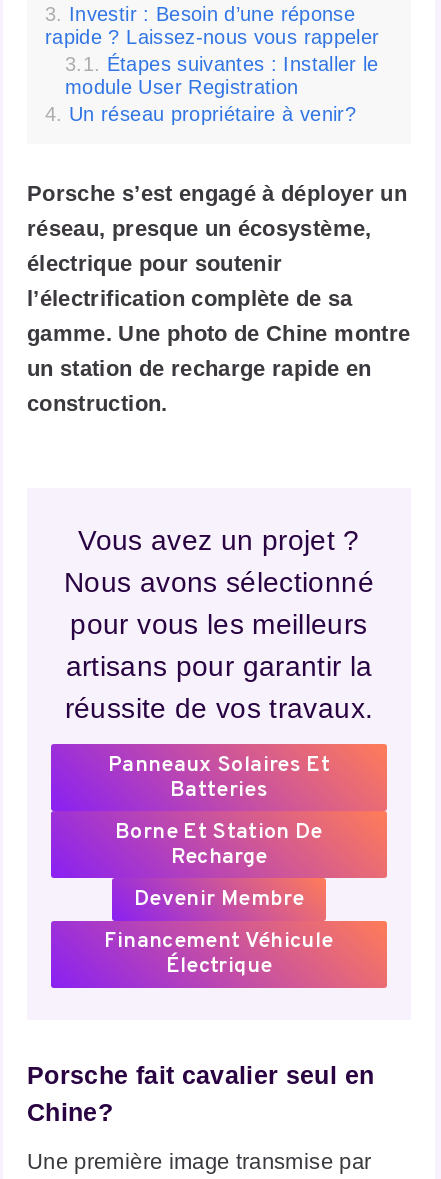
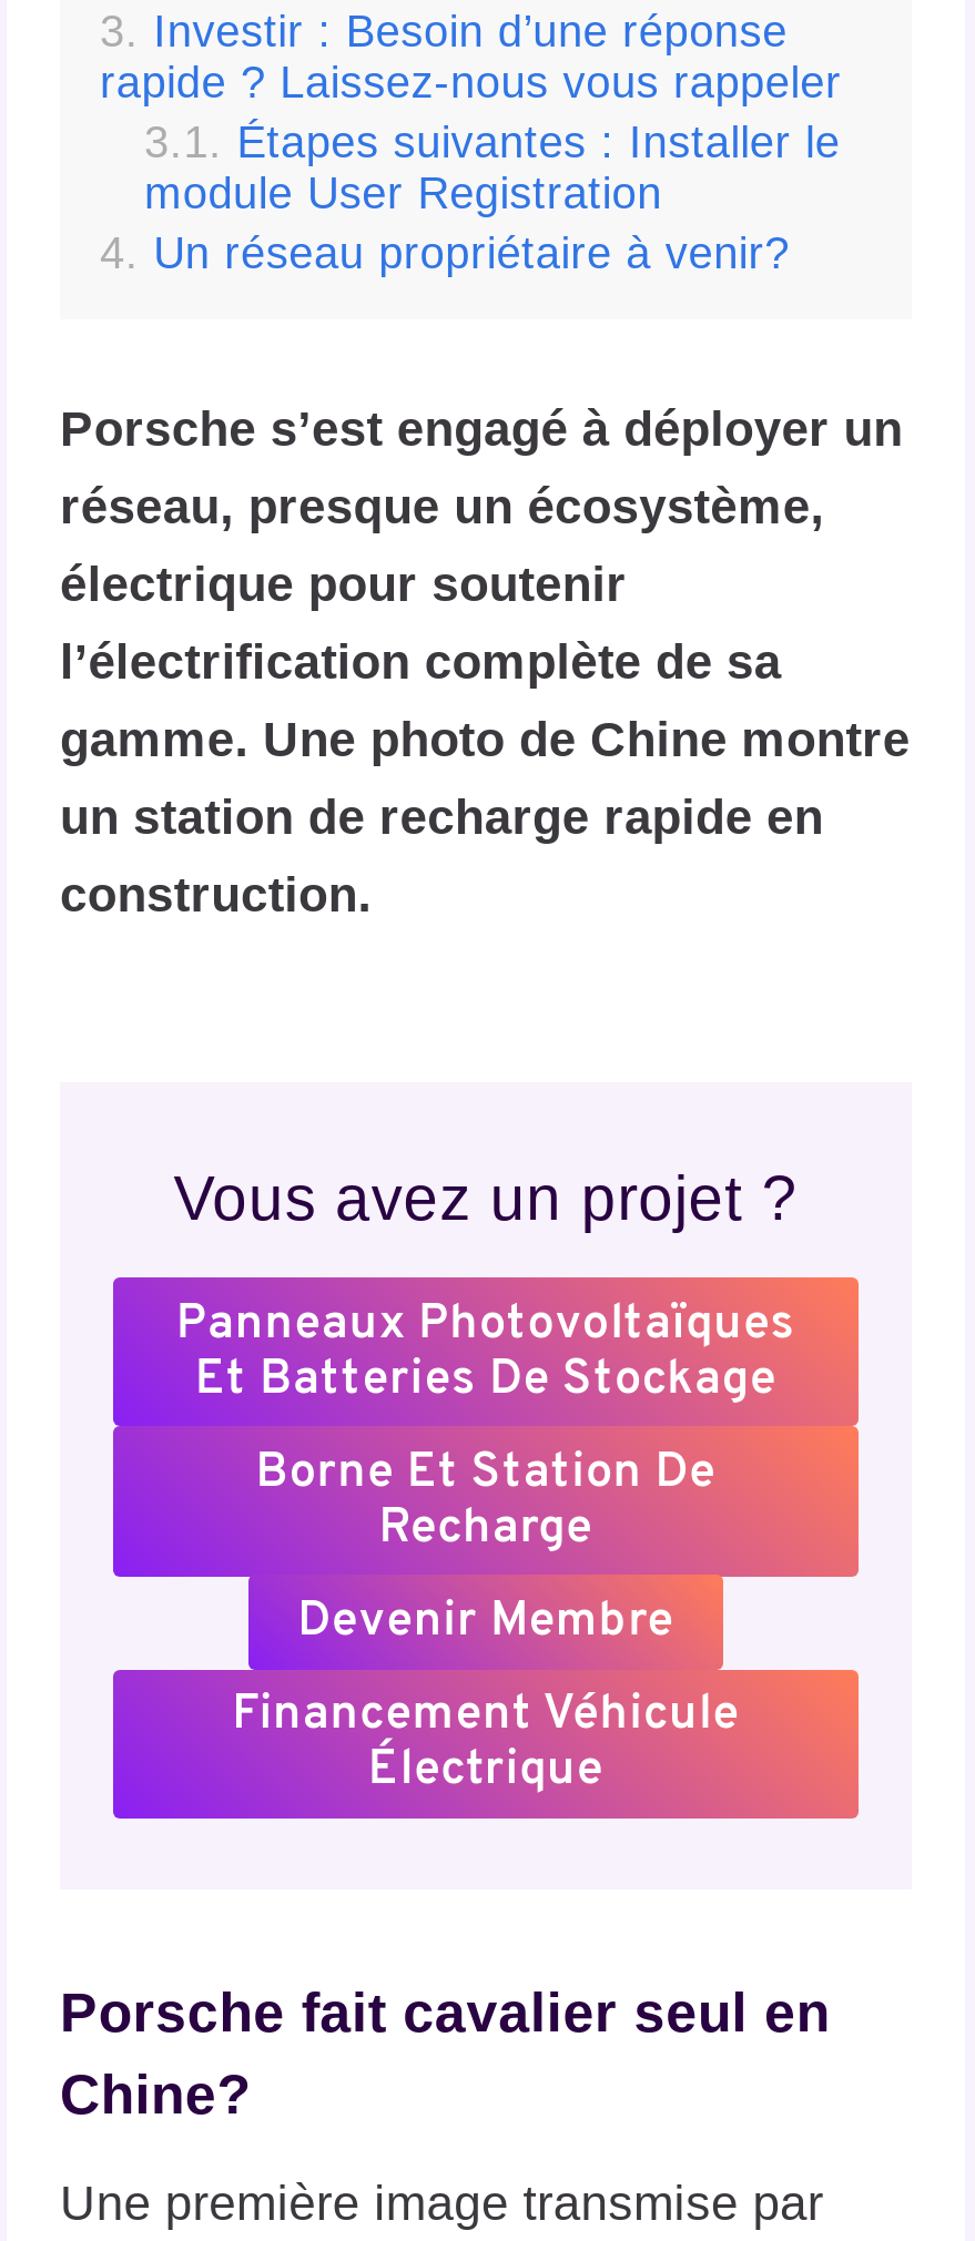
[64,567,374,804] Nous avons sélectionné | pour vous les meilleurs | artisans pour garantir la | réussite de vos travaux. | Panneaux Solaires Et | Batteries -> [176,1294,796,1410] Panneaux Photovoltaïques | Et Batteries De Stockage

